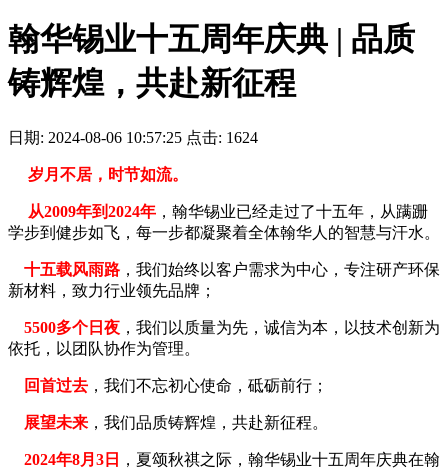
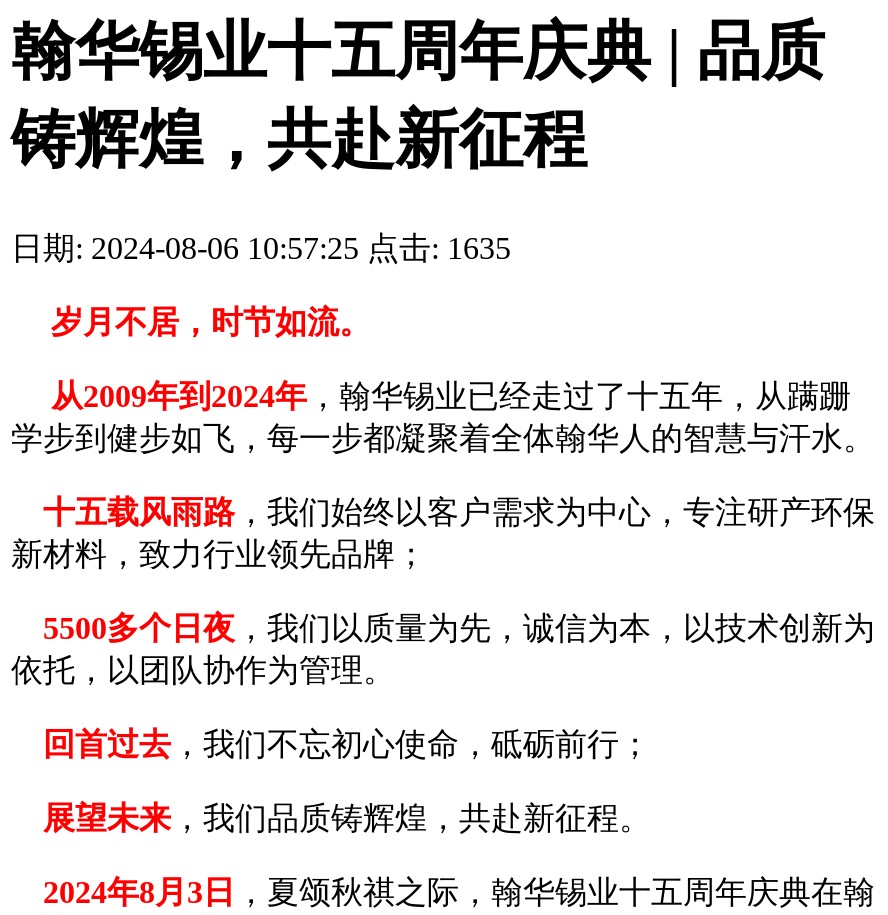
[8,129,258,146] 日期: 2024-08-06 10:57:25 点击: 1624 -> [11,231,511,265] 日期: 2024-08-06 10:57:25 点击: 1635

